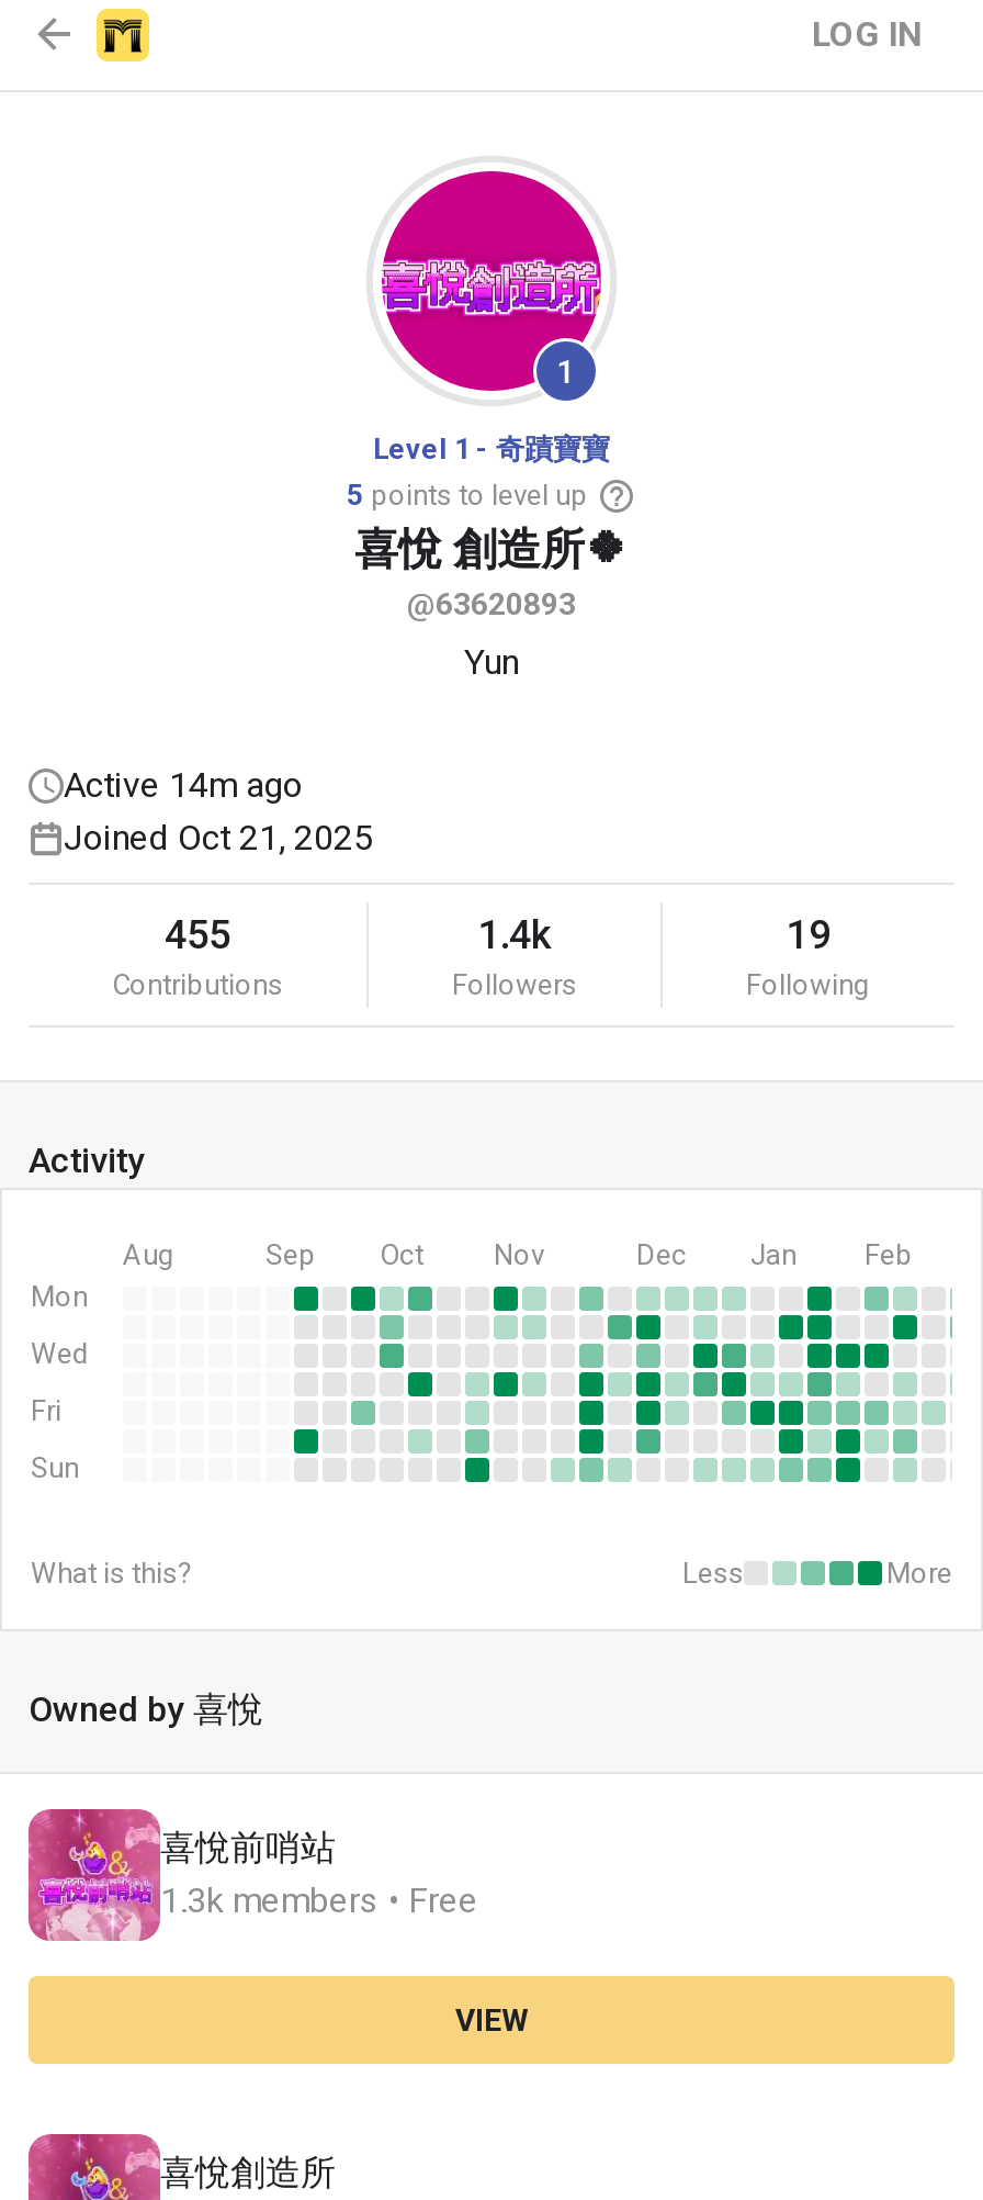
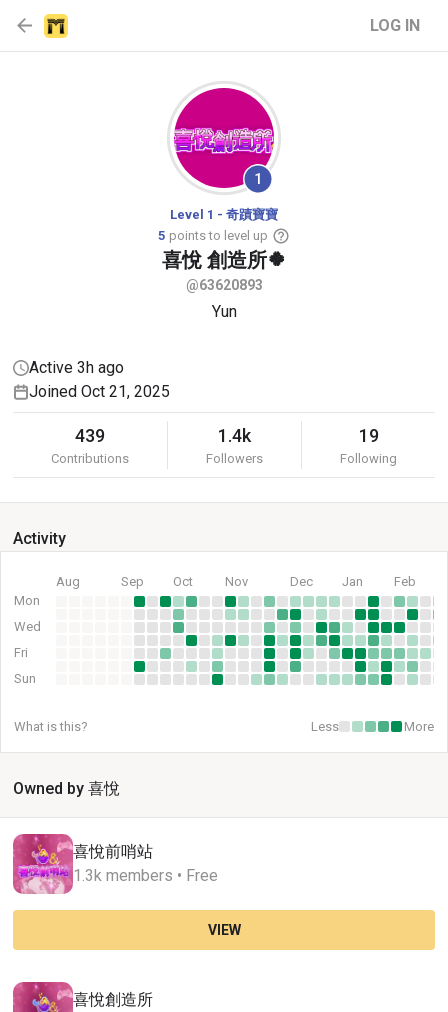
[64,764,303,806] Active 14m ago -> [29,358,124,377] Active 3h ago
[165,911,230,957] 455 -> [75,425,105,446] 439

